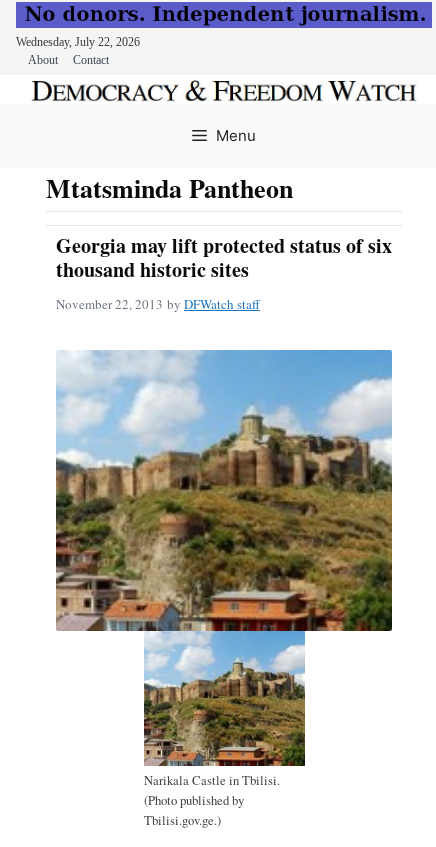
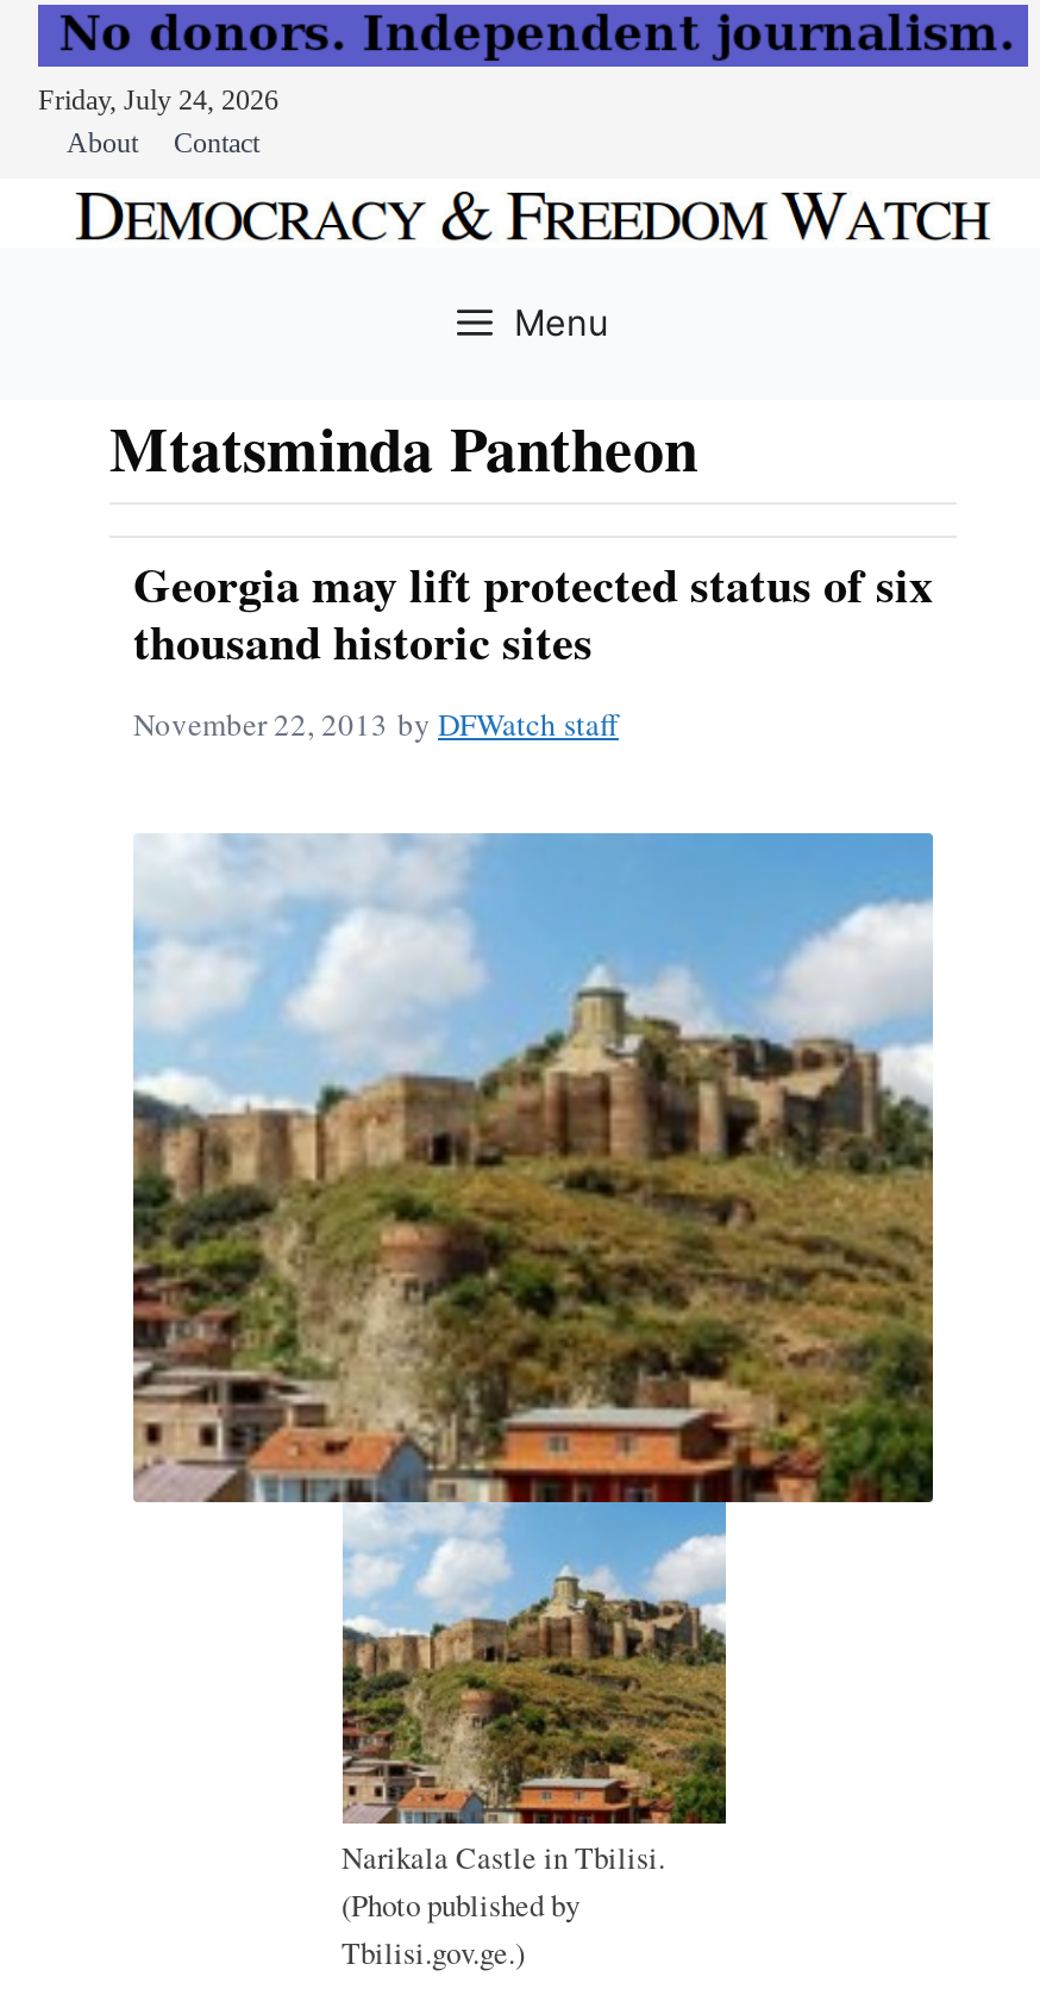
[16,35,140,49] Wednesday, July 22, 2026 -> [38,83,278,116] Friday, July 24, 2026

